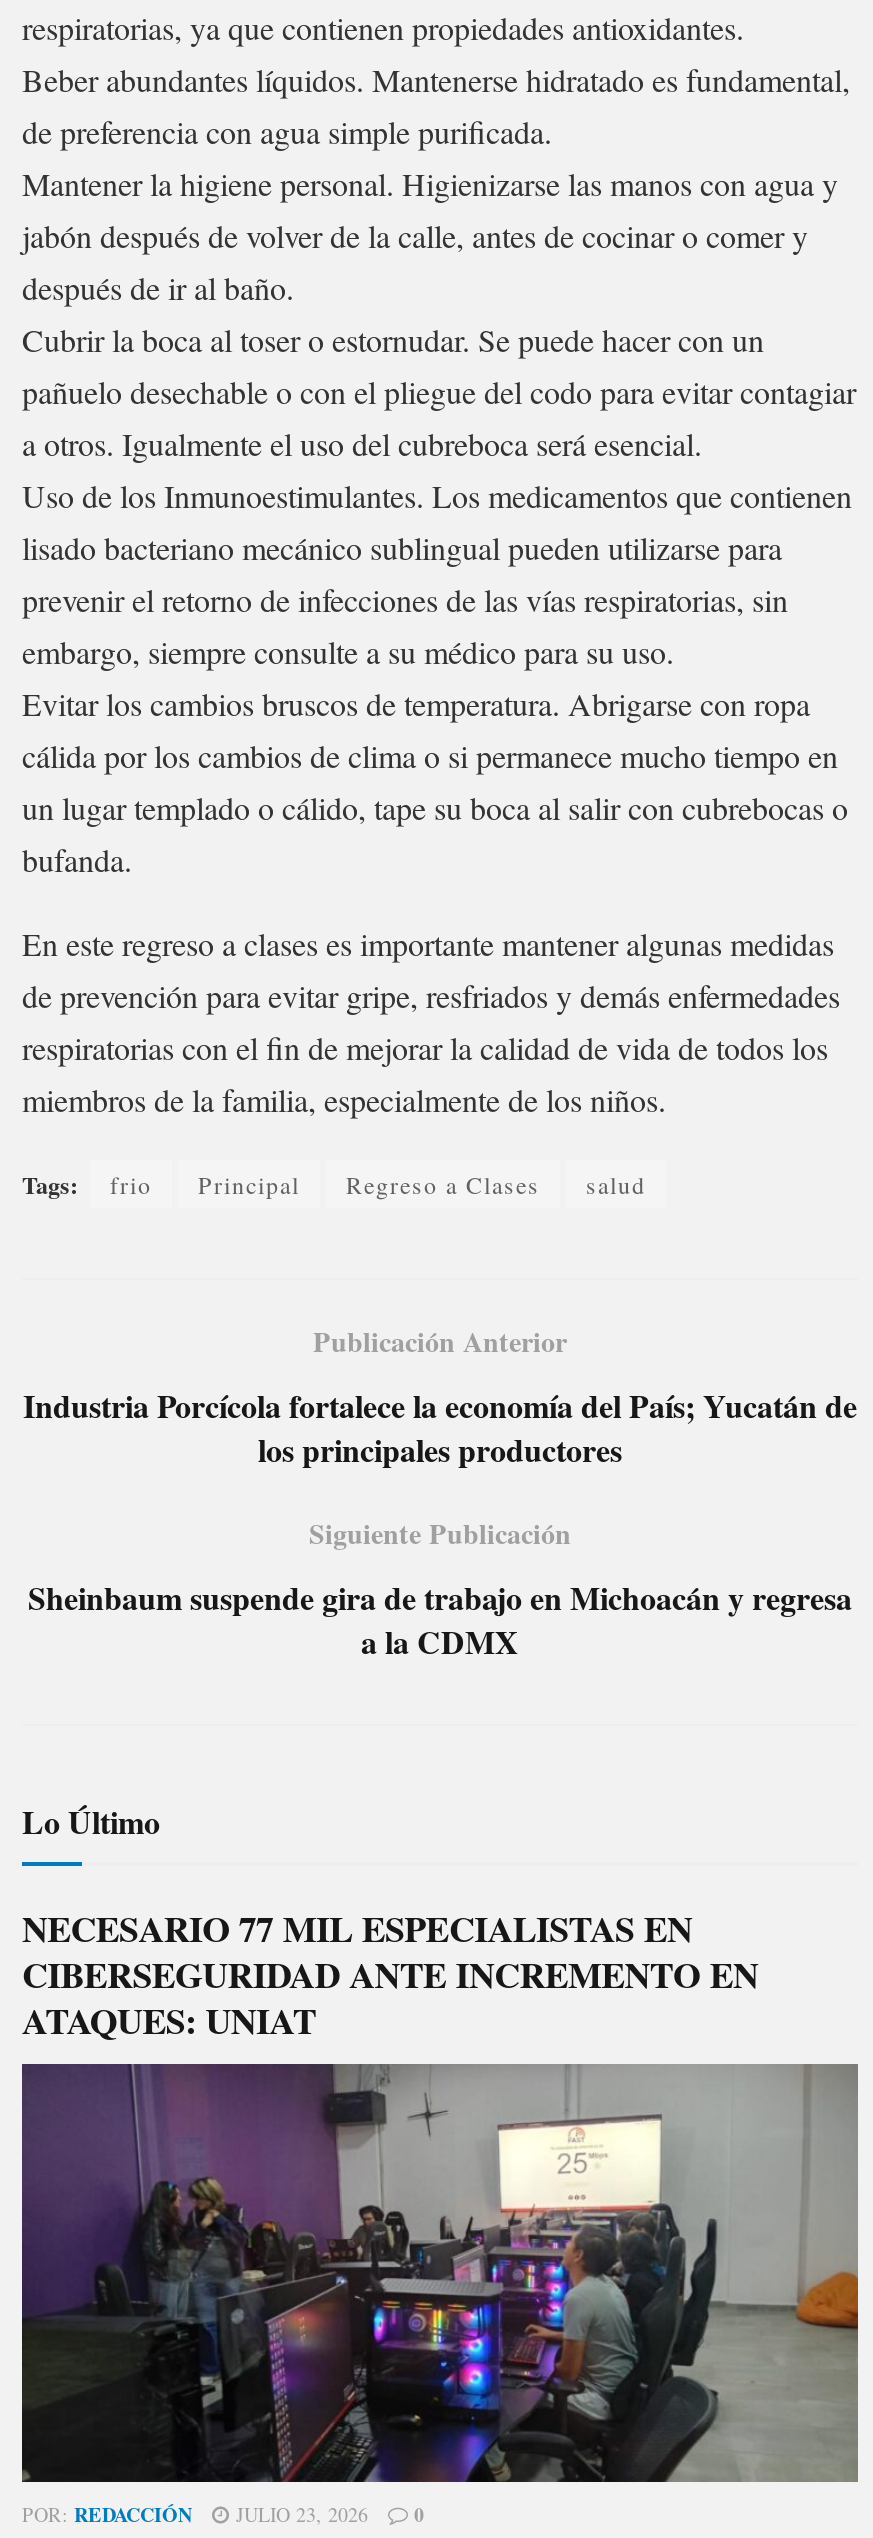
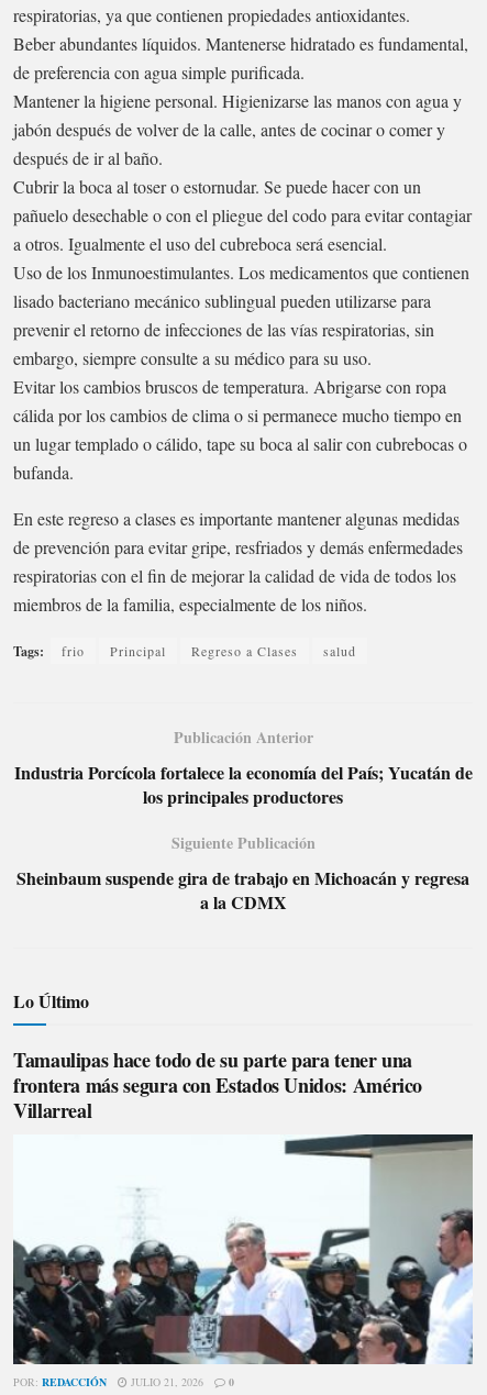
[22,1902,758,2046] NECESARIO 77 MIL ESPECIALISTAS EN | CIBERSEGURIDAD ANTE INCREMENTO EN | ATAQUES: UNIAT -> [13,1045,422,1124] Tamaulipas hace todo de su parte para tener una | frontera más segura con Estados Unidos: Américo | Villarreal
[20,2062,860,2528] [image] | POR: REDACCIÓN JULIO 23, 2026 0 -> [12,1134,473,1389] [image] | POR: REDACCIÓN JULIO 21, 2026 0

